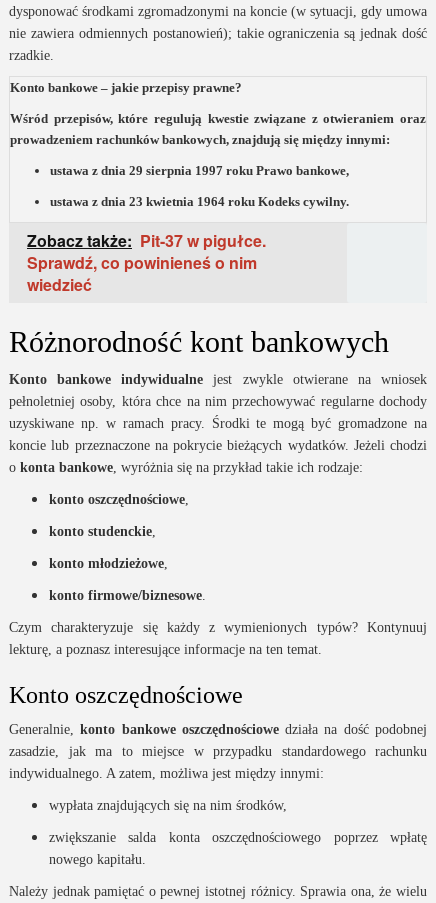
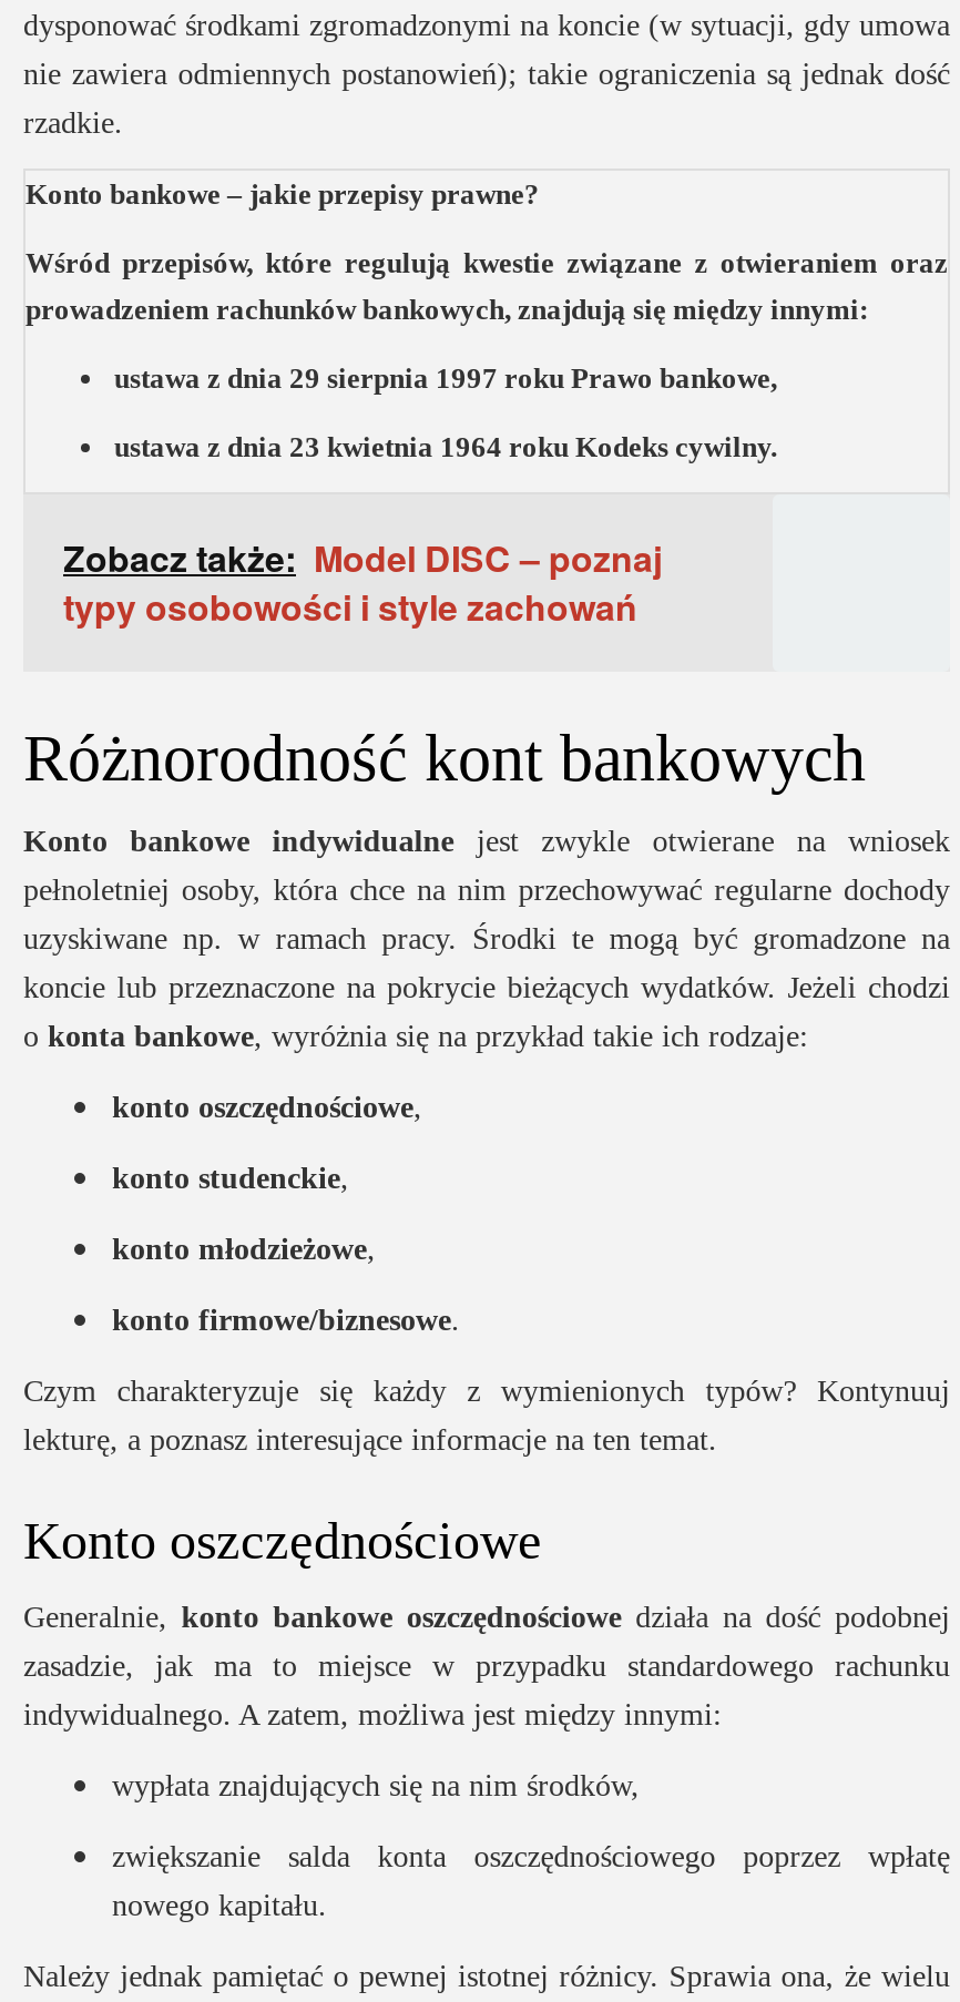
[27,229,266,296] Zobacz także: Pit-37 w pigułce. | Sprawdź, co powinieneś o nim | wiedzieć -> [63,532,662,632] Zobacz także: Model DISC – poznaj | typy osobowości i style zachowań

